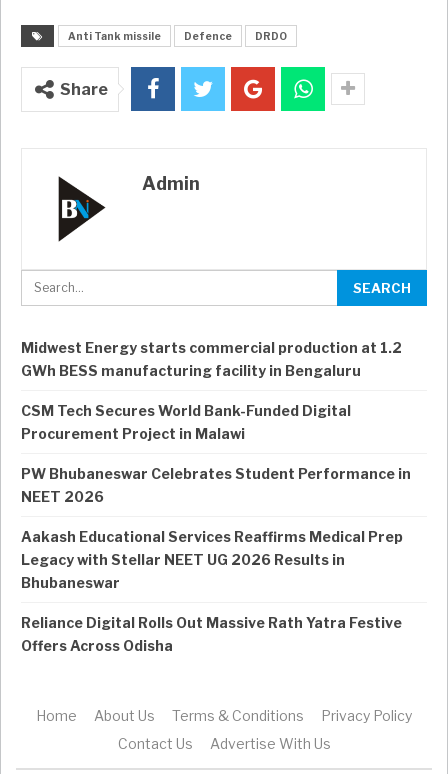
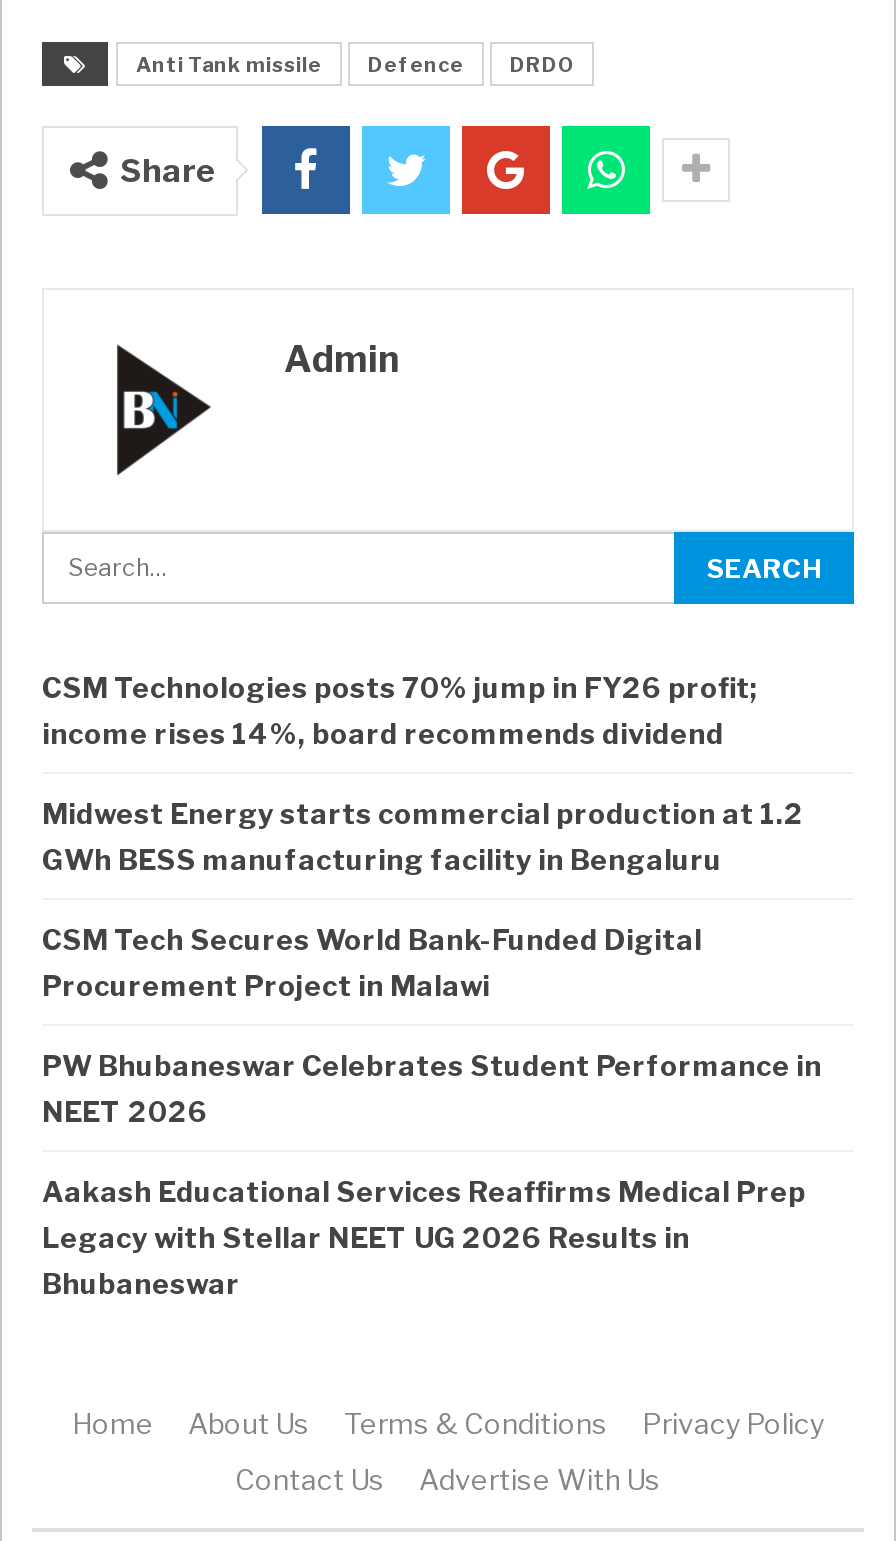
none -> [42,670,758,750] CSM Technologies posts 70% jump in FY26 profit; | income rises 14%, board recommends dividend
moved [21,339,411,591] -> [42,796,822,1300]: Midwest Energy starts commercial production at 1.2 | GWh BESS manufacturing facility in Bengaluru | CSM Tech Secures World Bank-Funded Digital | ... | Legacy with Stellar NEET UG 2026 Results in | Bhubaneswar
[21,614,402,654] Reliance Digital Rolls Out Massive Rath Yatra Festive | Offers Across Odisha -> none

